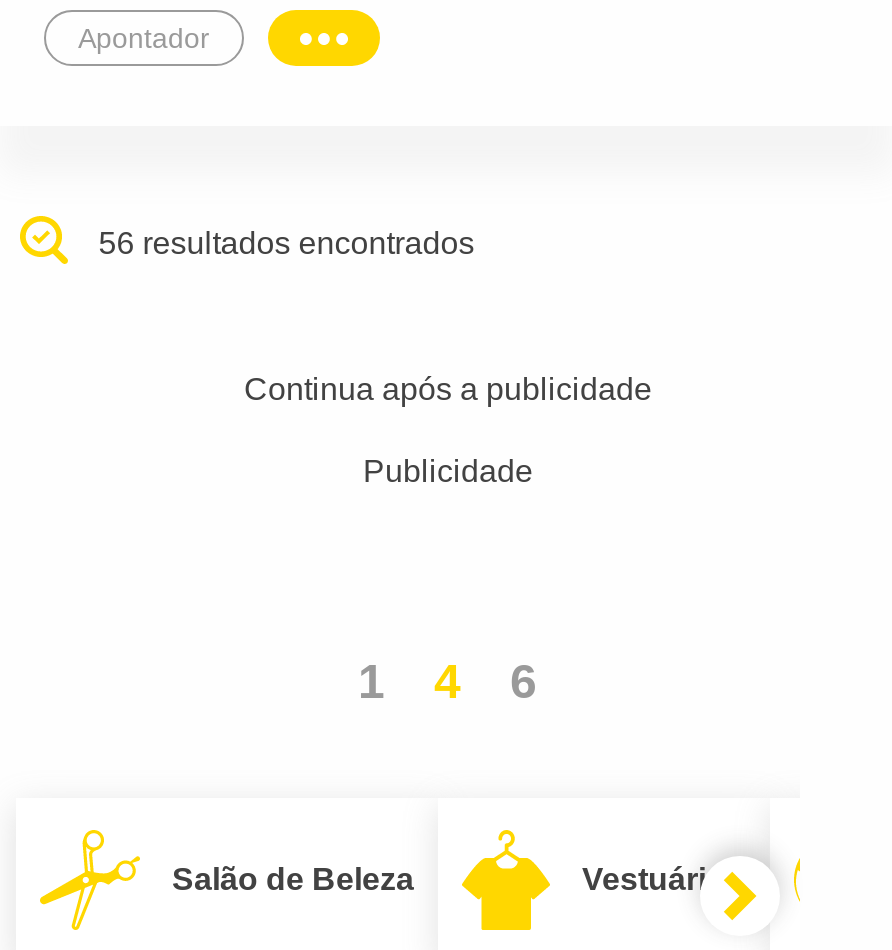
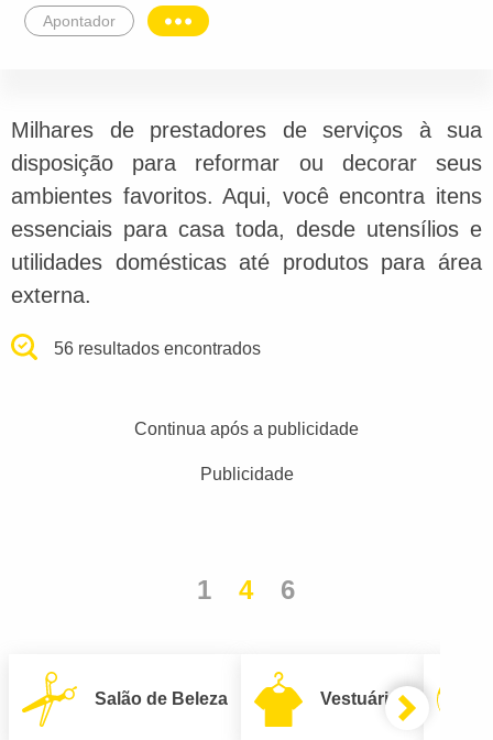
none -> [11,118,482,307] Milhares de prestadores de serviços à sua | disposição para reformar ou decorar seus | ambientes favoritos. Aqui, você encontra itens | essenciais para casa toda, desde utensílios e | utilidades domésticas até produtos para área | externa.

